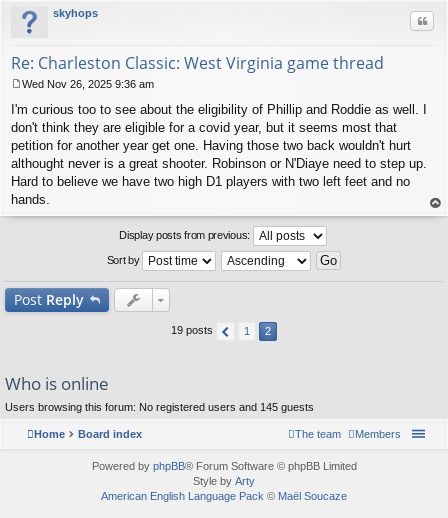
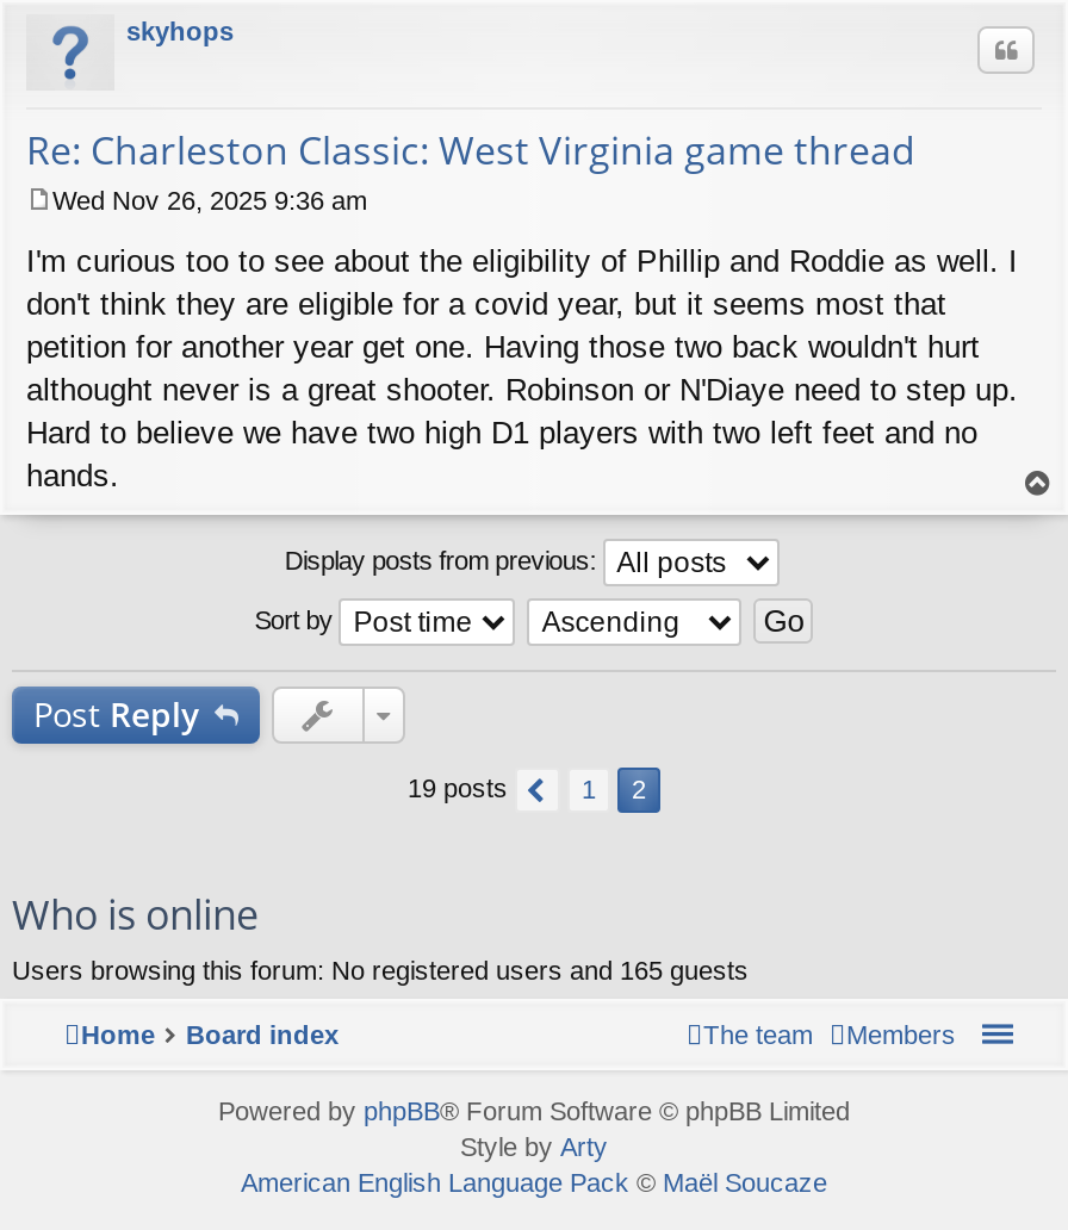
[5,401,314,413] Users browsing this forum: No registered users and 145 guests -> [12,955,749,984] Users browsing this forum: No registered users and 165 guests

